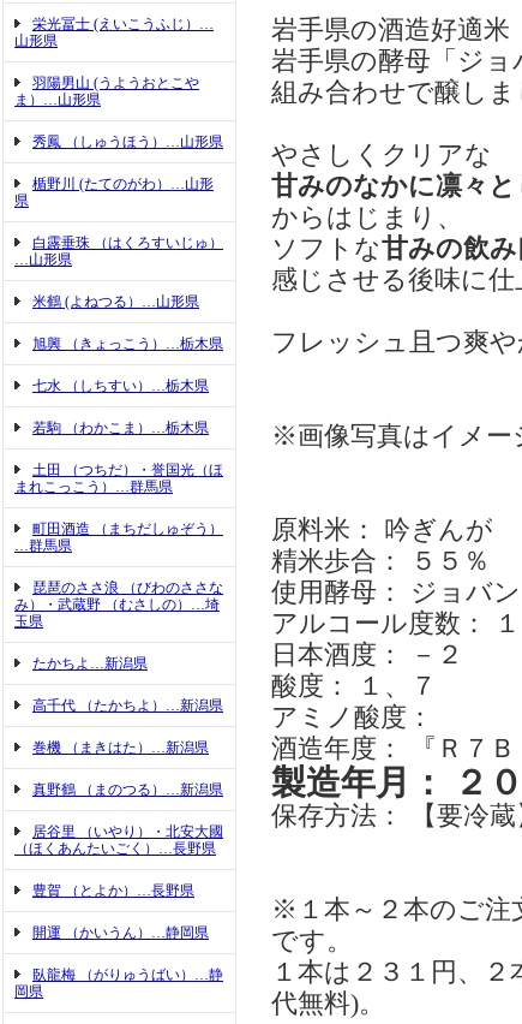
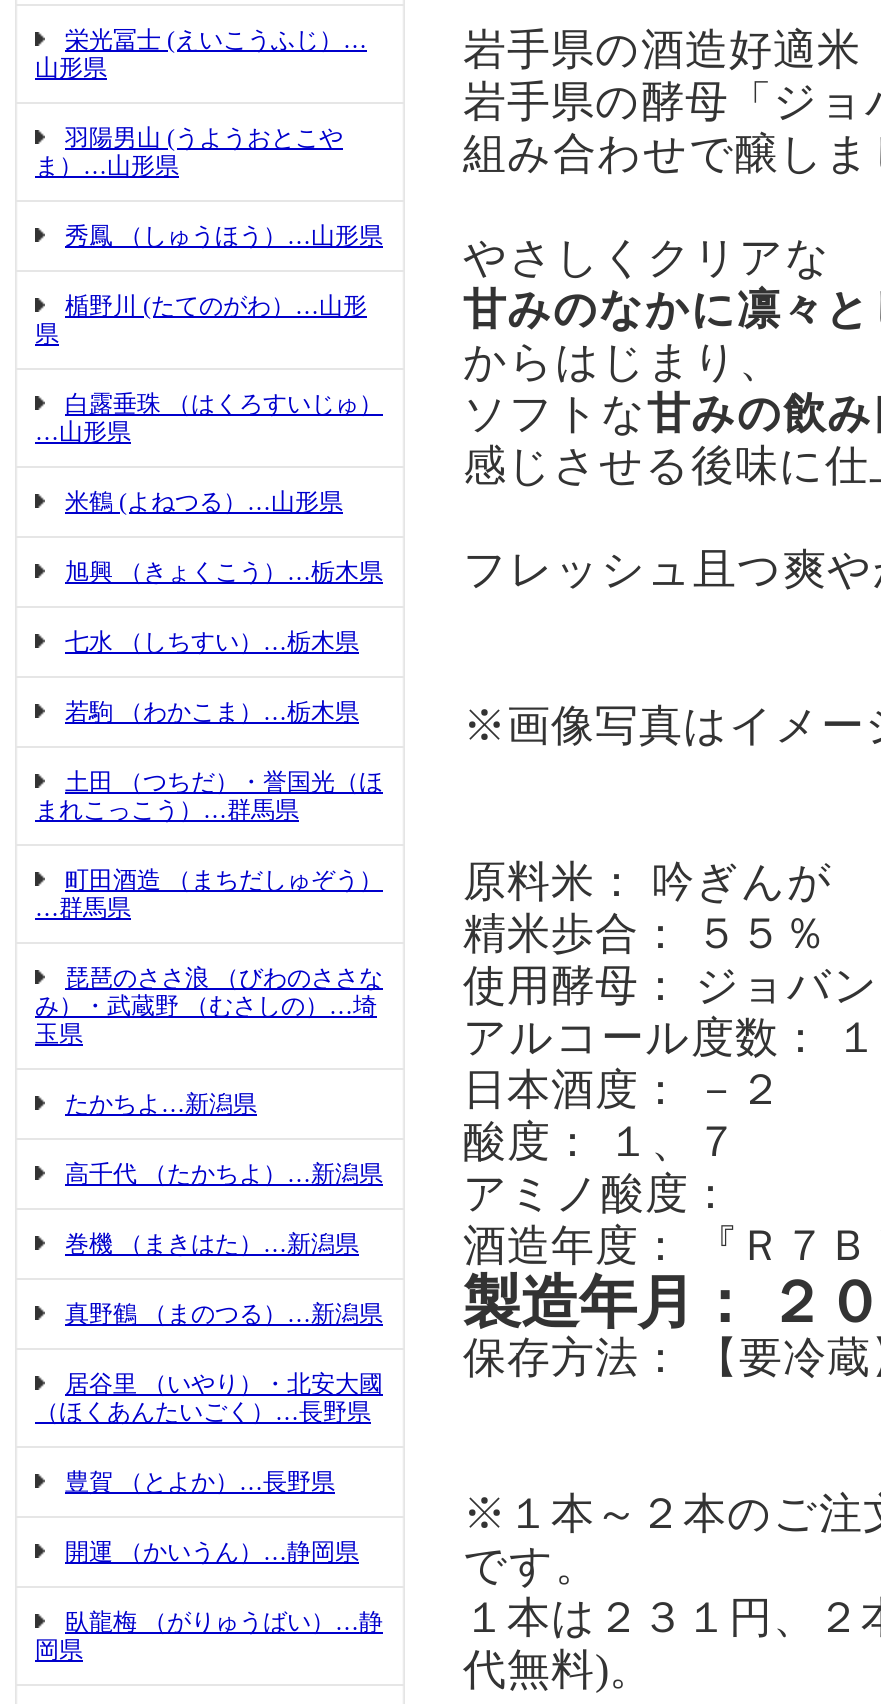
[32,335,223,352] 旭興 （きょっこう）…栃木県 -> [65,558,383,586] 旭興 （きょくこう）…栃木県

